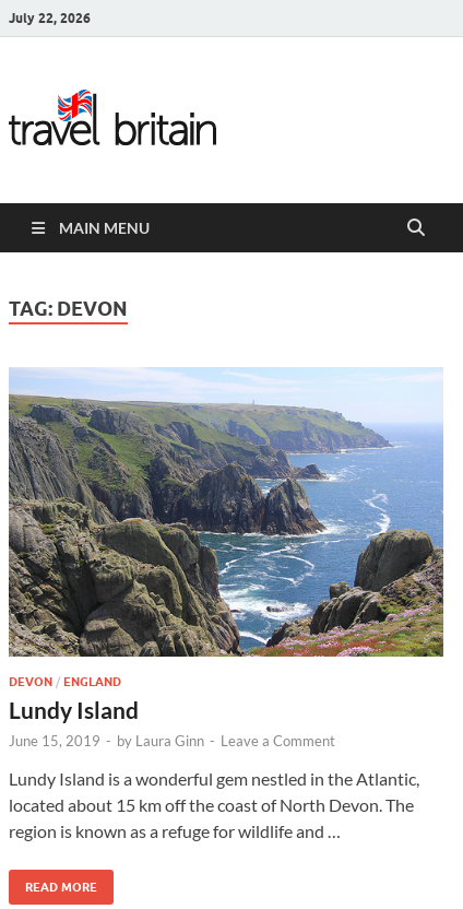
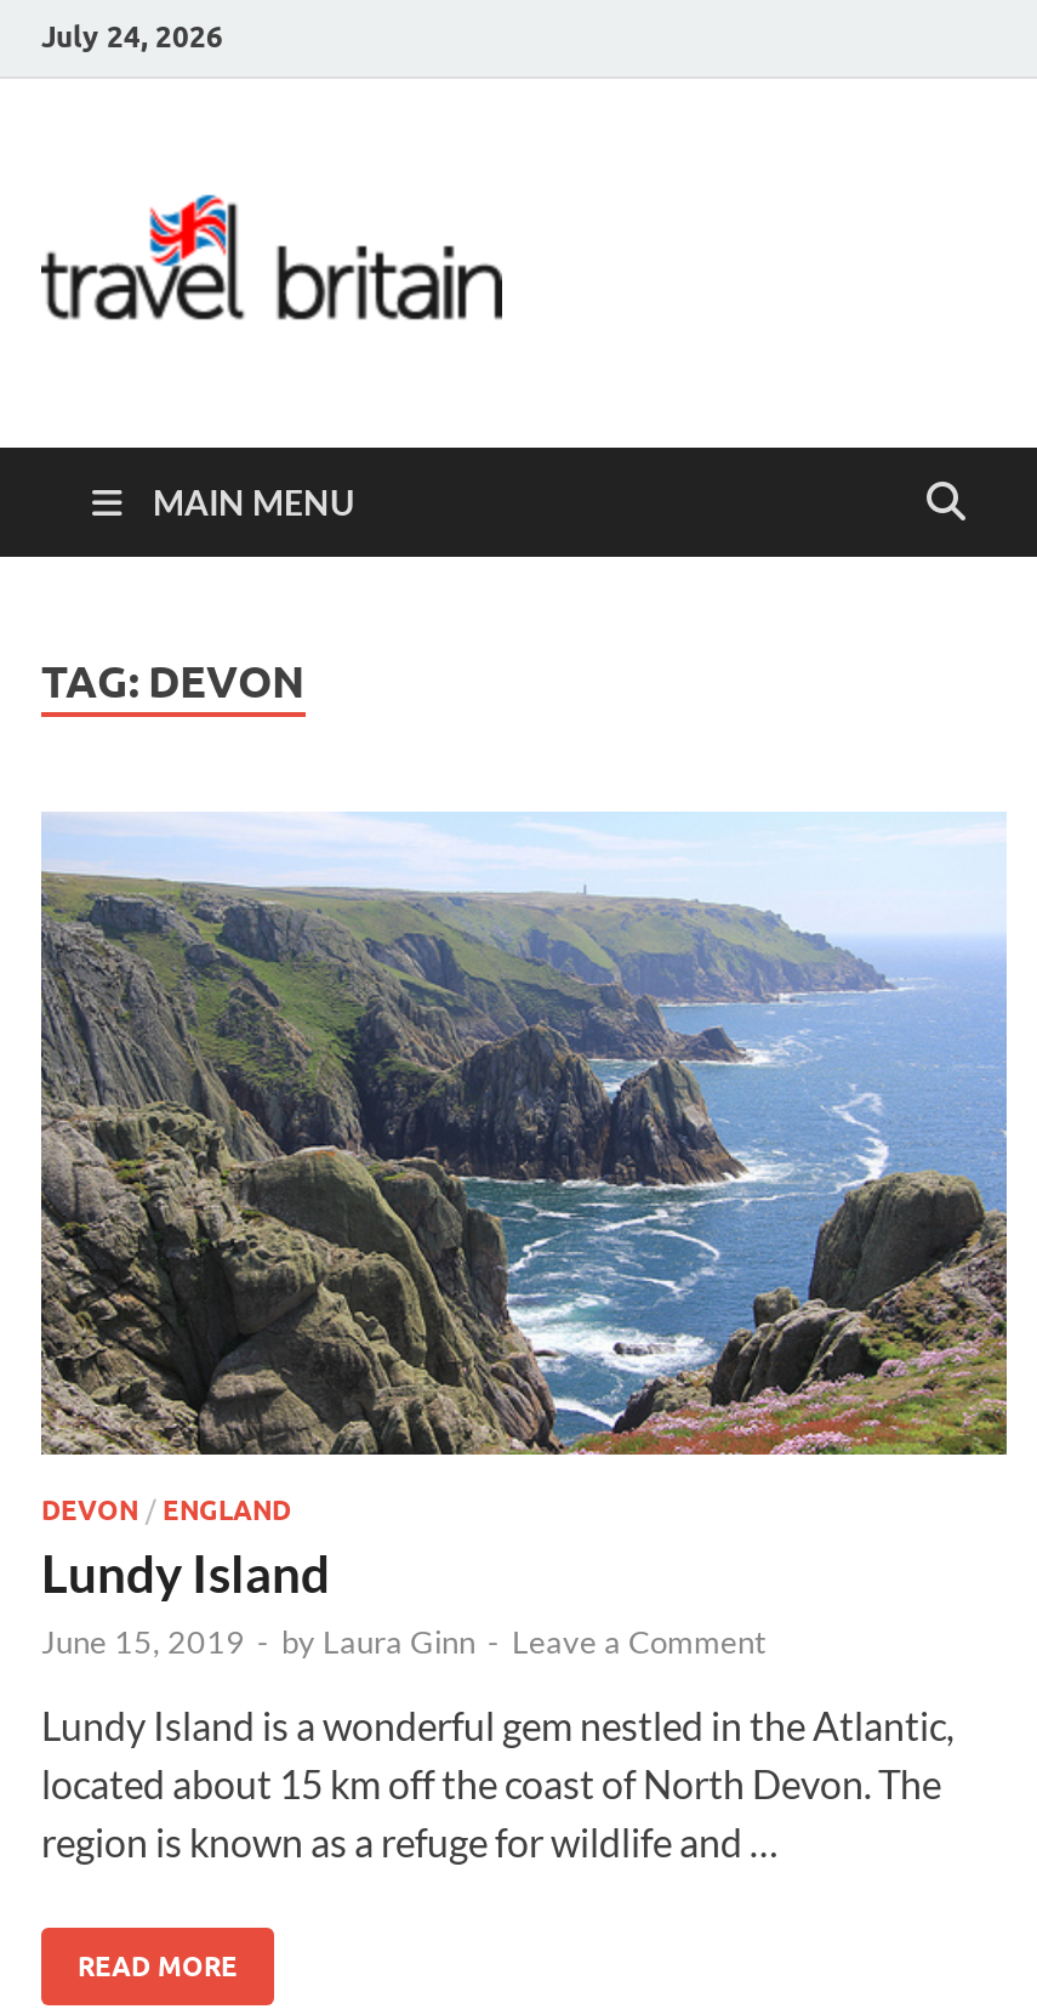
[9,9,91,26] July 22, 2026 -> [41,17,223,53] July 24, 2026

